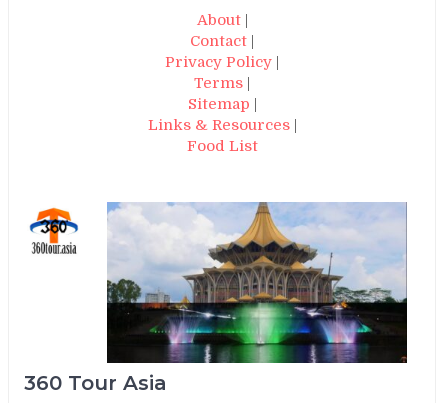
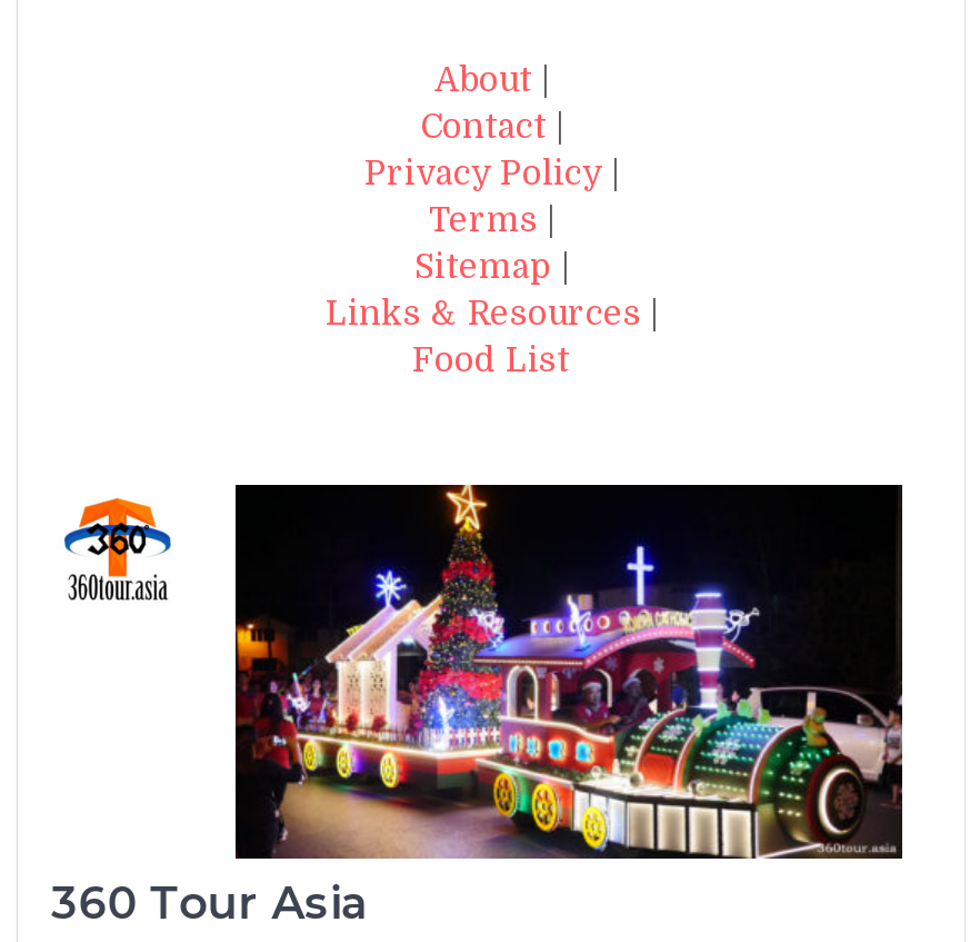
[107,202,407,364] [image] -> [233,483,904,861] [image]

